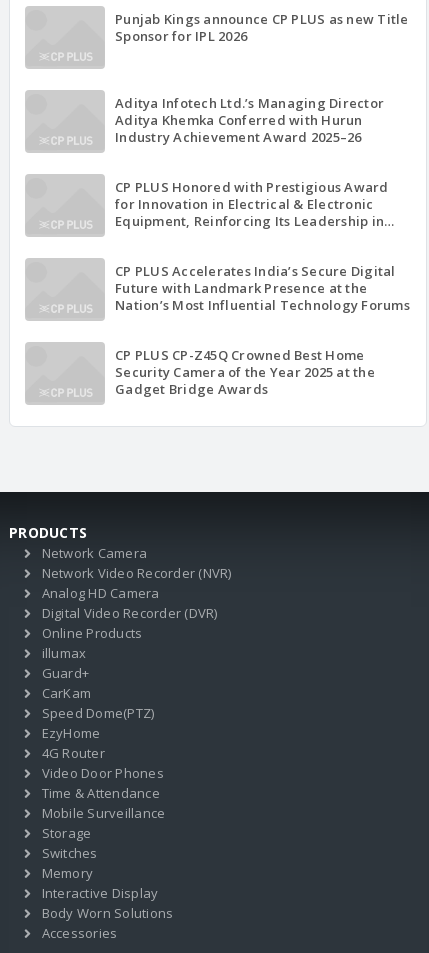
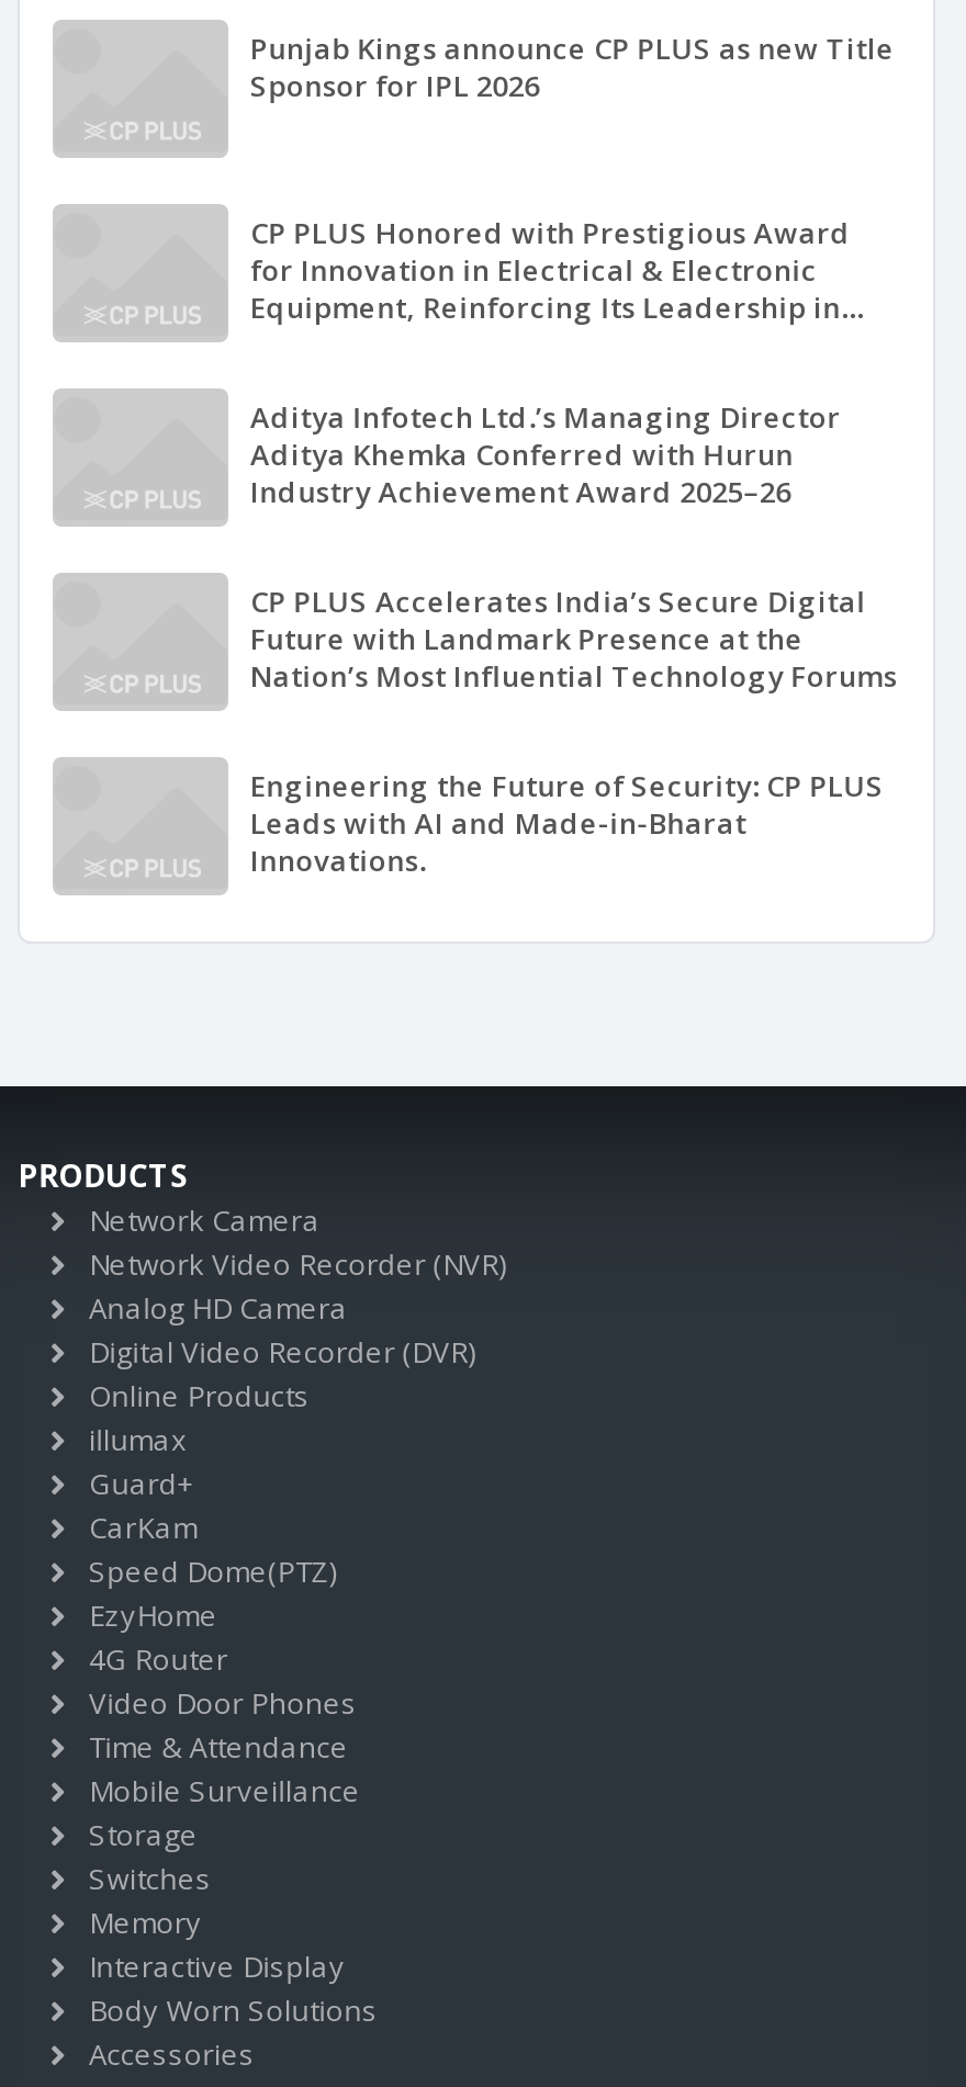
moved [115,94,384,146] -> [250,397,841,511]: Aditya Infotech Ltd.’s Managing Director | Aditya Khemka Conferred with Hurun | Industry Achievement Award 2025–26
moved [115,178,388,230] -> [250,213,851,327]: CP PLUS Honored with Prestigious Award | for Innovation in Electrical & Electronic | Equipment, Reinforcing Its Leadership in
[115,346,375,398] CP PLUS CP-Z45Q Crowned Best Home | Security Camera of the Year 2025 at the | Gadget Bridge Awards -> [250,766,884,880] Engineering the Future of Security: CP PLUS | Leads with AI and Made-in-Bharat | Innovations.

